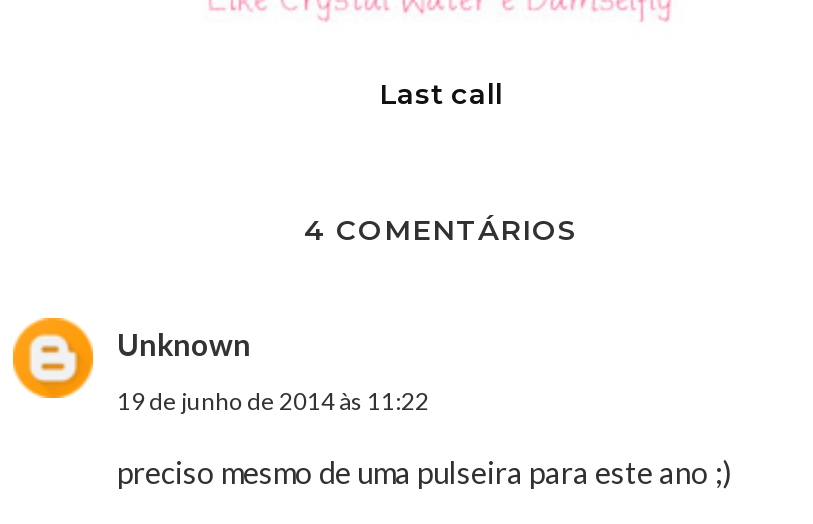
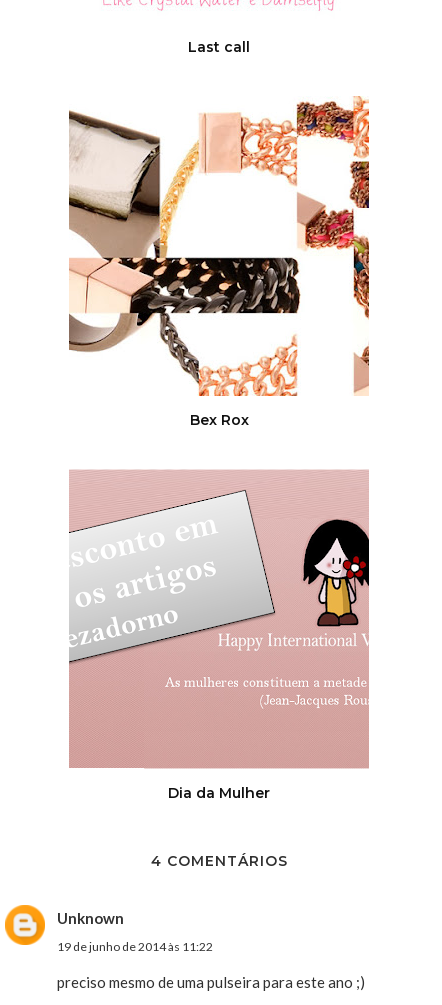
none -> [68,95,370,429] [image] | Bex Rox
none -> [68,469,370,802] [image] | Dia da Mulher

